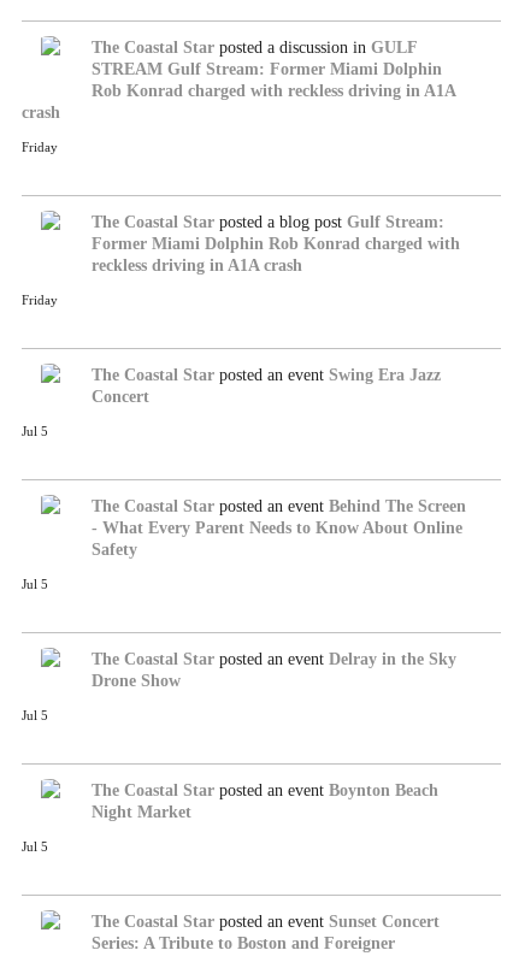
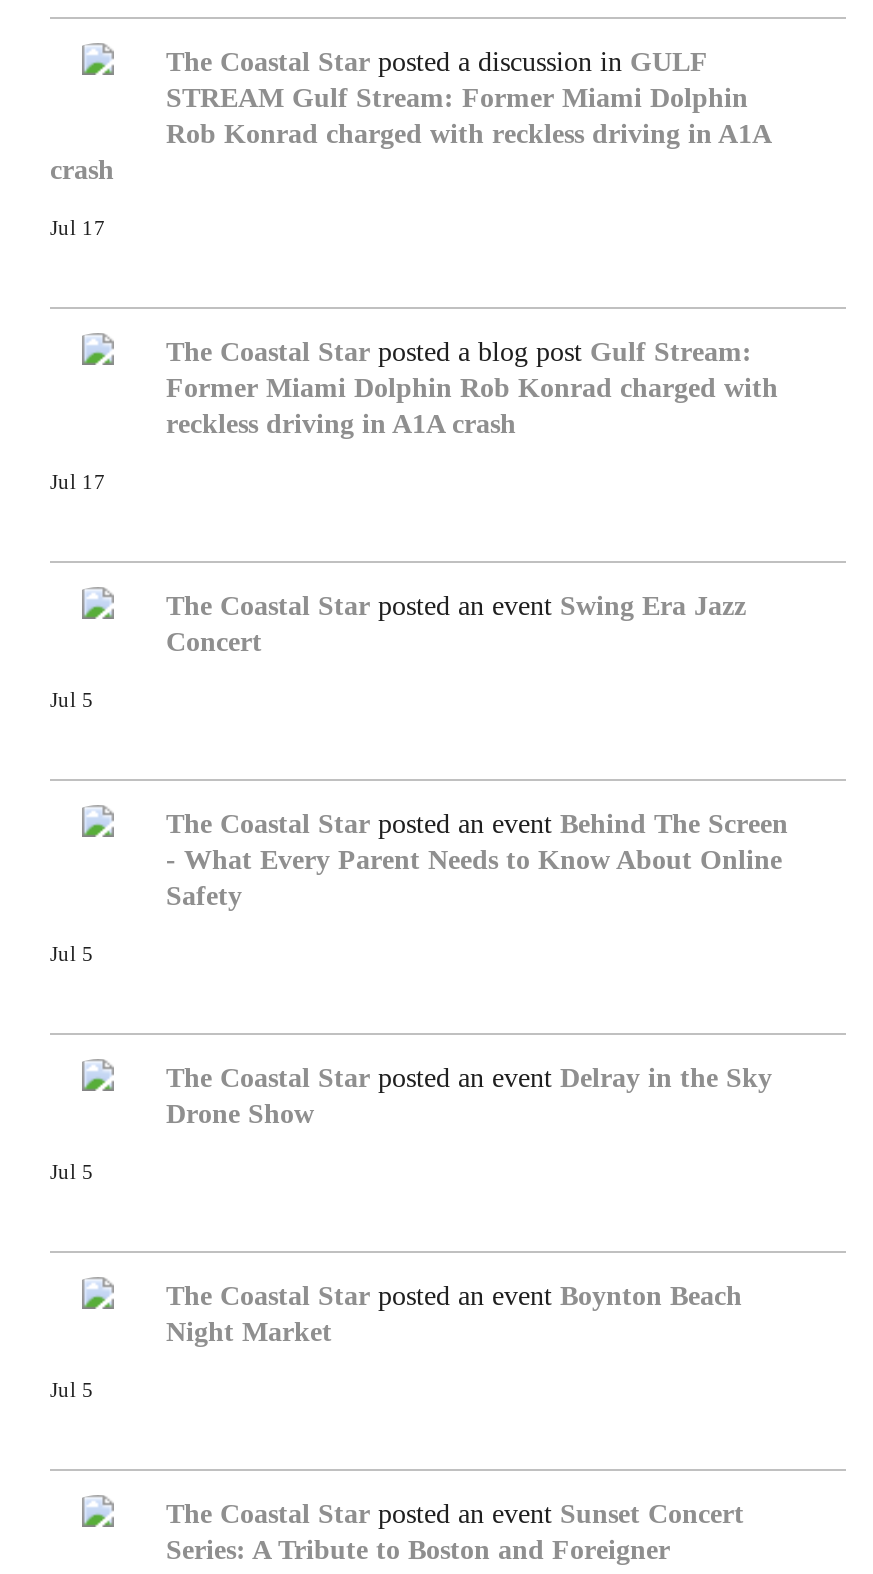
[22,140,58,154] Friday -> [50,216,106,238] Jul 17
[22,293,58,307] Friday -> [50,470,106,492] Jul 17

